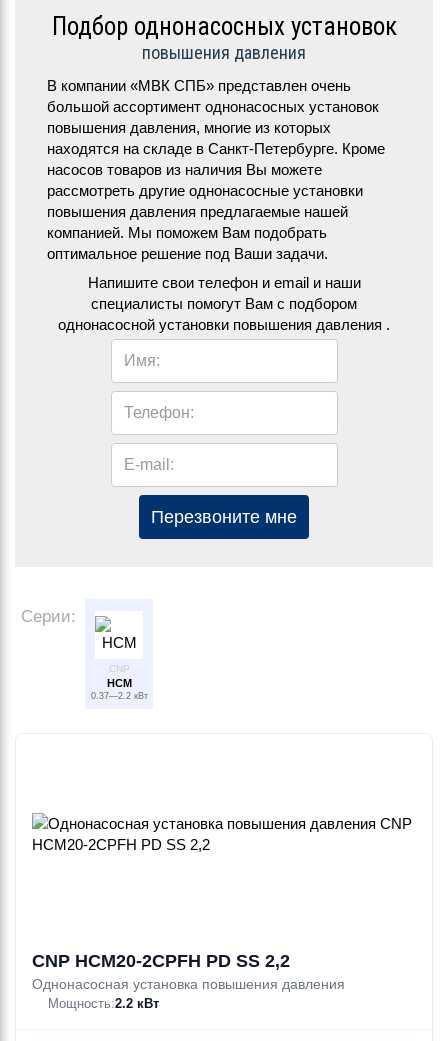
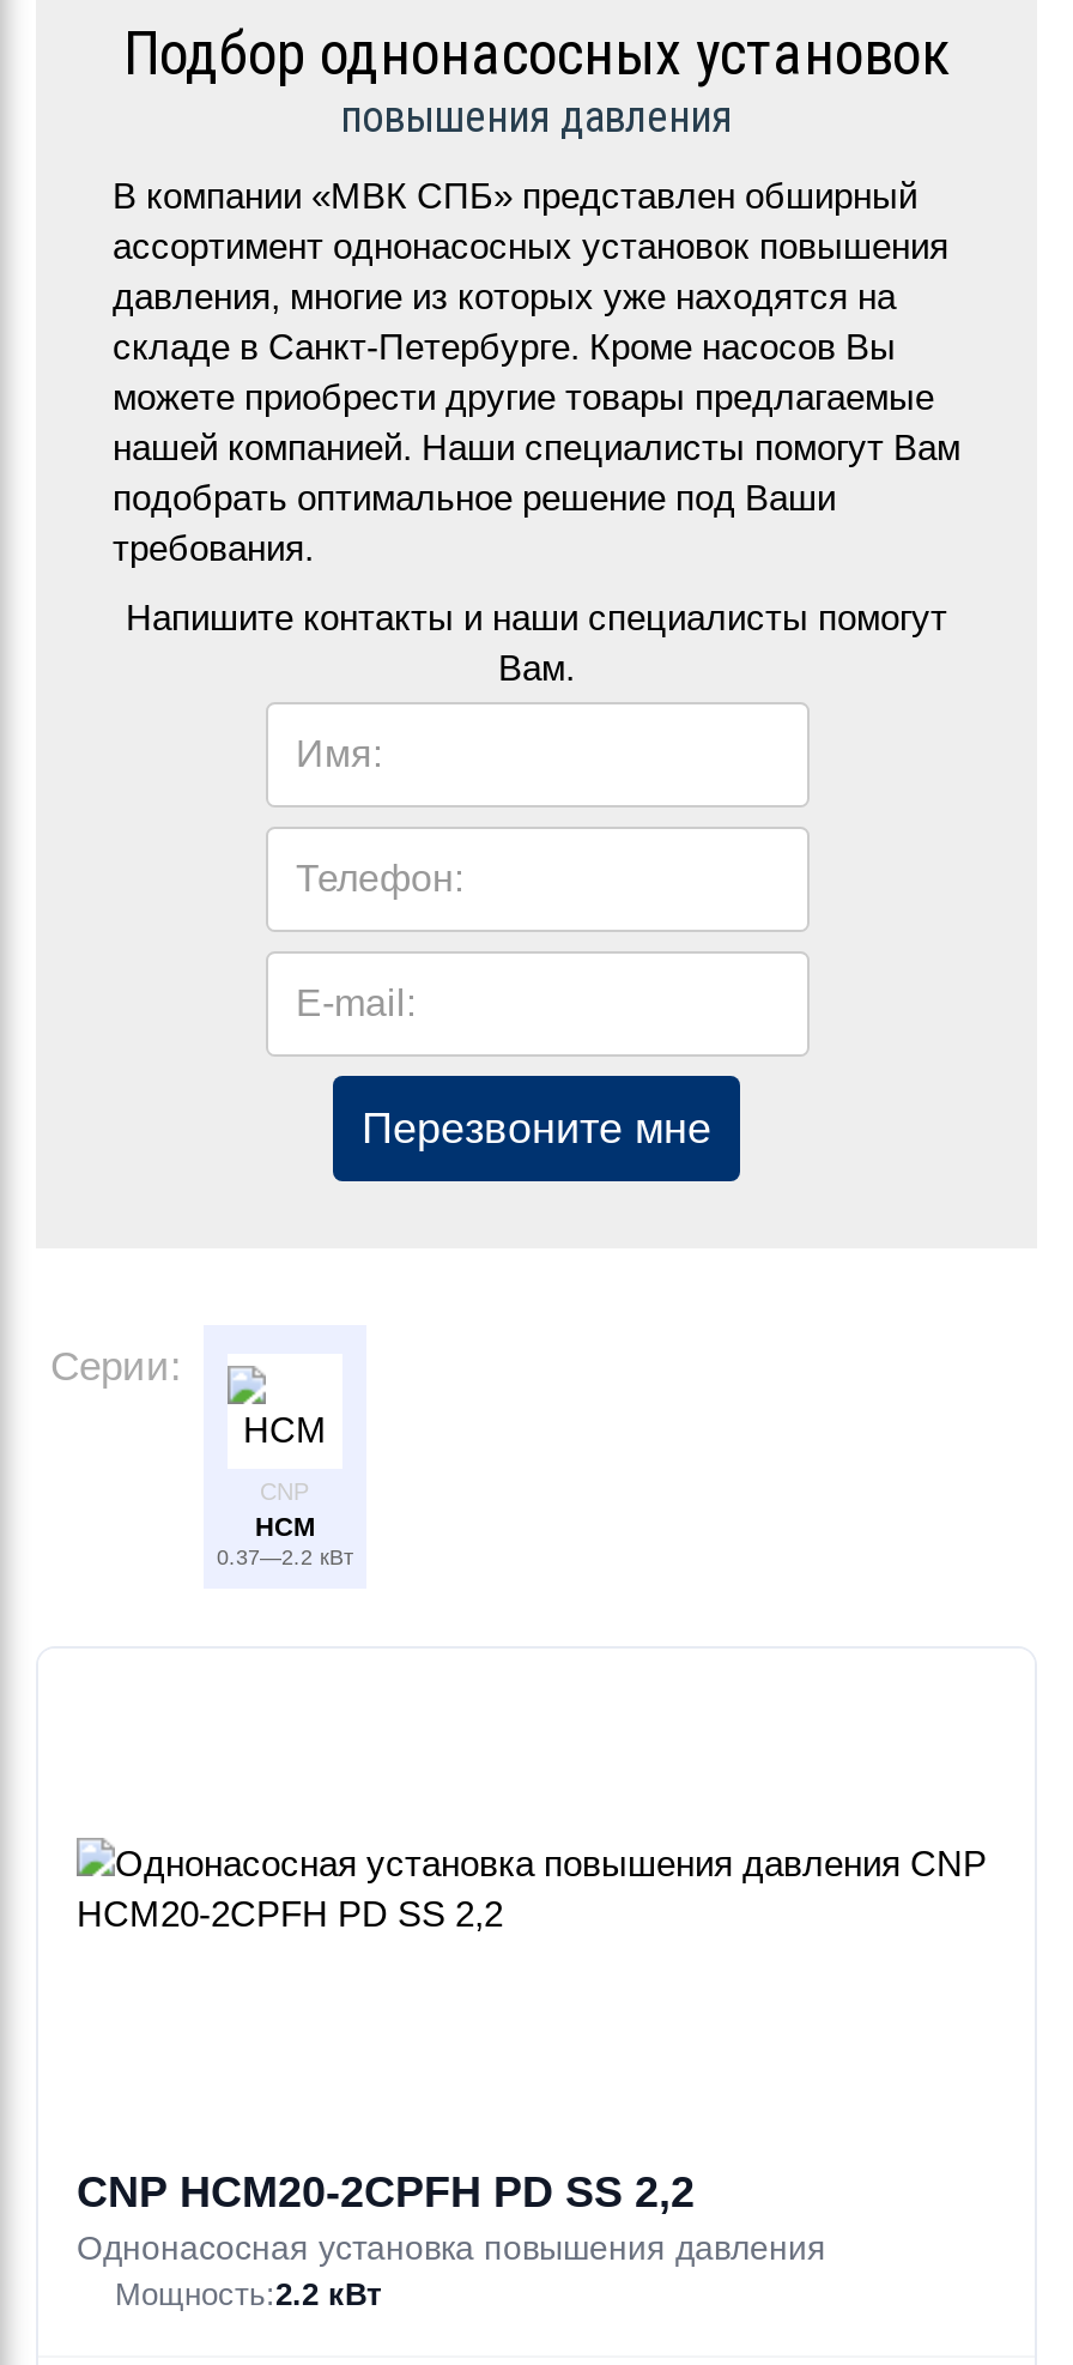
[47,77,385,262] В компании «МВК СПБ» представлен очень | большой ассортимент однонасосных установок | повышения давления, многие из которых | находятся на складе в Санкт-Петербурге. Кроме | насосов товаров из наличия Вы можете | рассмотреть другие однонасосные установки | повышения давления предлагаемые нашей | компанией. Мы поможем Вам подобрать | оптимальное решение под Ваши задачи. -> [113,175,960,568] В компании «МВК СПБ» представлен обширный | ассортимент однонасосных установок повышения | давления, многие из которых уже находятся на | складе в Санкт-Петербурге. Кроме насосов Вы | можете приобрести другие товары предлагаемые | нашей компанией. Наши специалисты помогут Вам | подобрать оптимальное решение под Ваши | требования.
[58,273,390,332] Напишите свои телефон и email и наши | специалисты помогут Вам с подбором | однонасосной установки повышения давления . -> [126,595,947,686] Напишите контакты и наши специалисты помогут | Вам.

